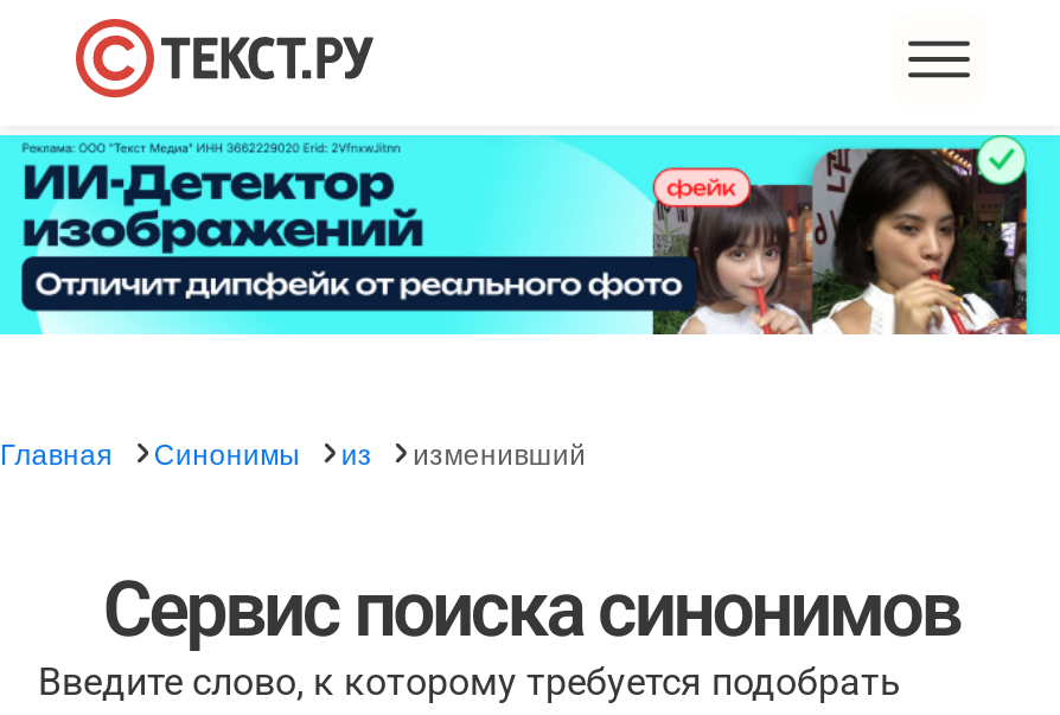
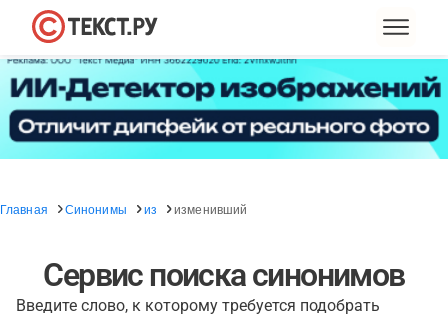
[7,135,1041,337] [image] -> [3,58,442,160] [image]

